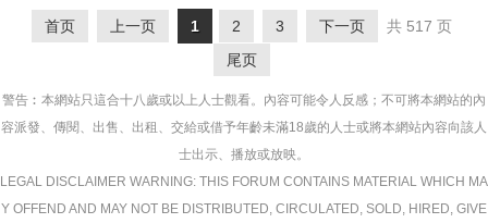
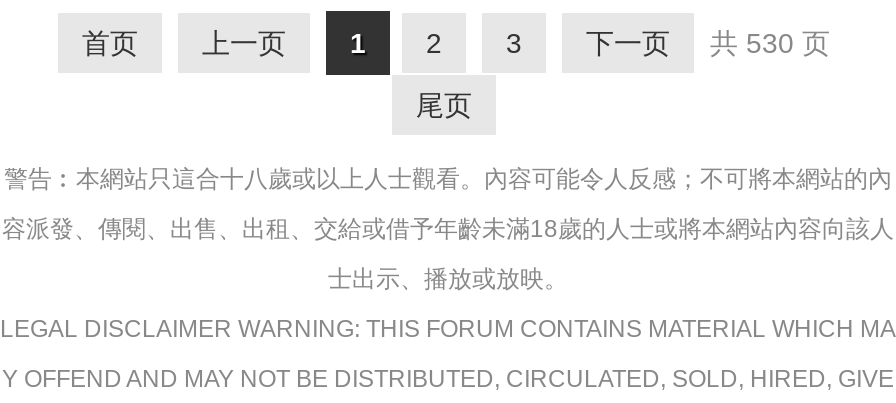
[45,17,456,35] 首页 上一页 1 2 3 下一页 共 517 页 -> [82,27,838,59] 首页 上一页 1 2 3 下一页 共 530 页

